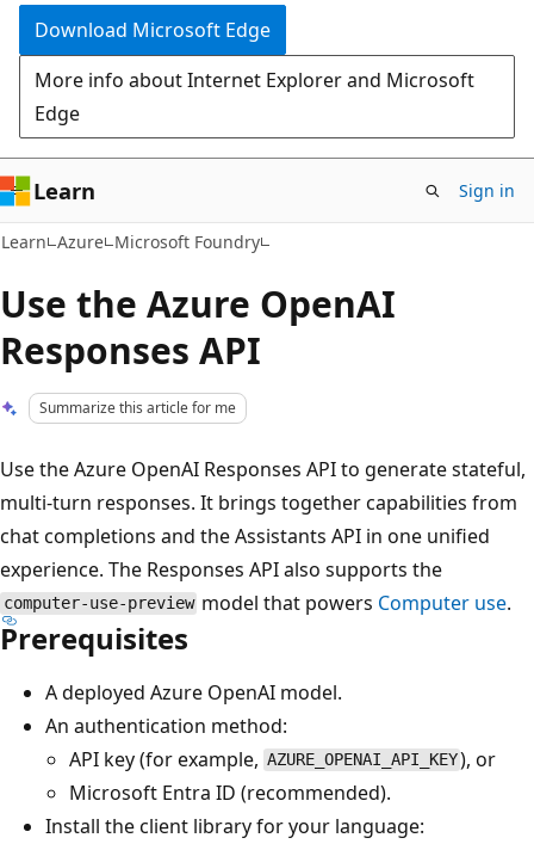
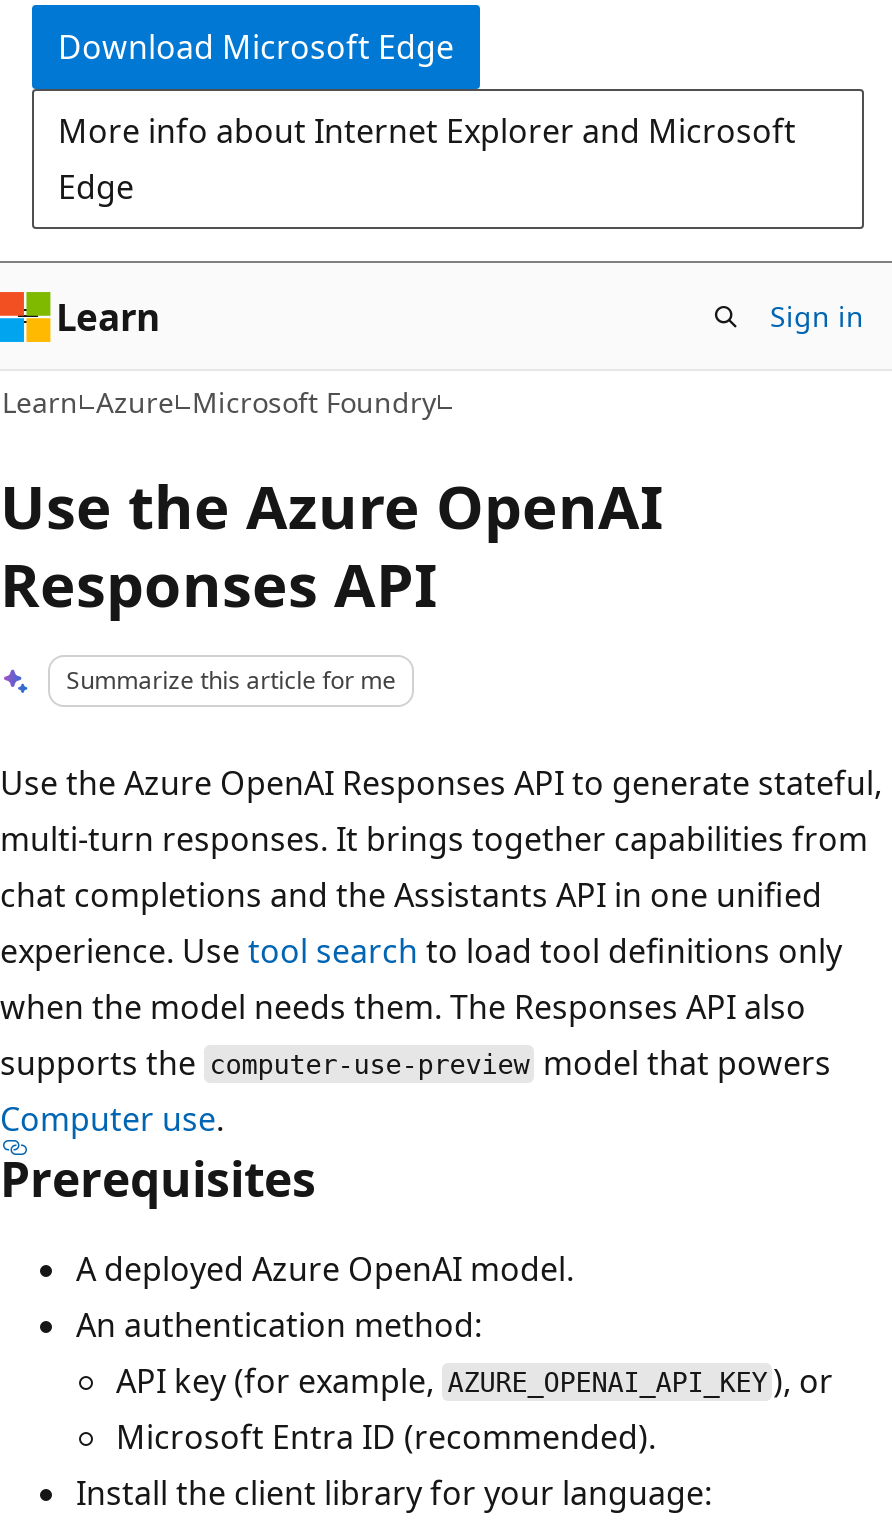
[0,556,512,615] experience. The Responses API also supports the | computer-use-preview model that powers Computer use. -> [0,928,842,1140] experience. Use tool search to load tool definitions only | when the model needs them. The Responses API also | supports the computer-use-preview model that powers | Computer use.

